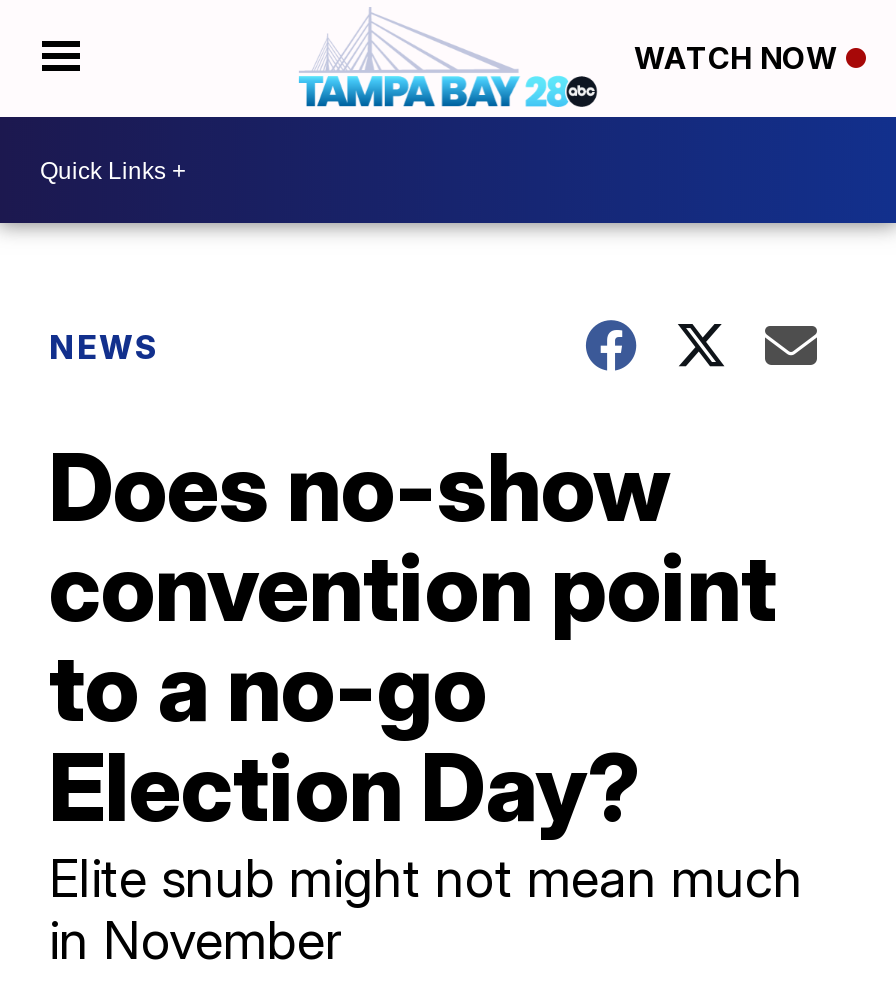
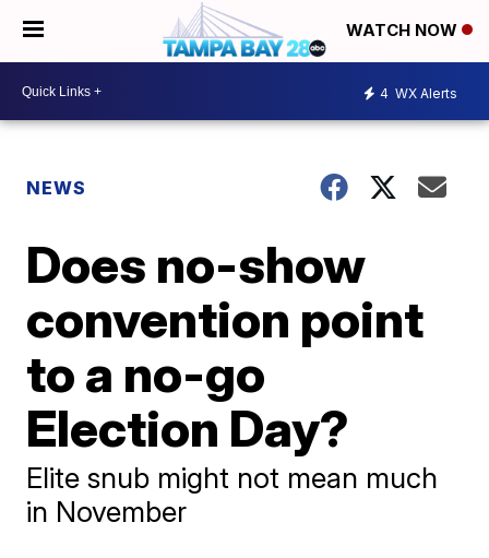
none -> [380,85,457,101] 4 WX Alerts

